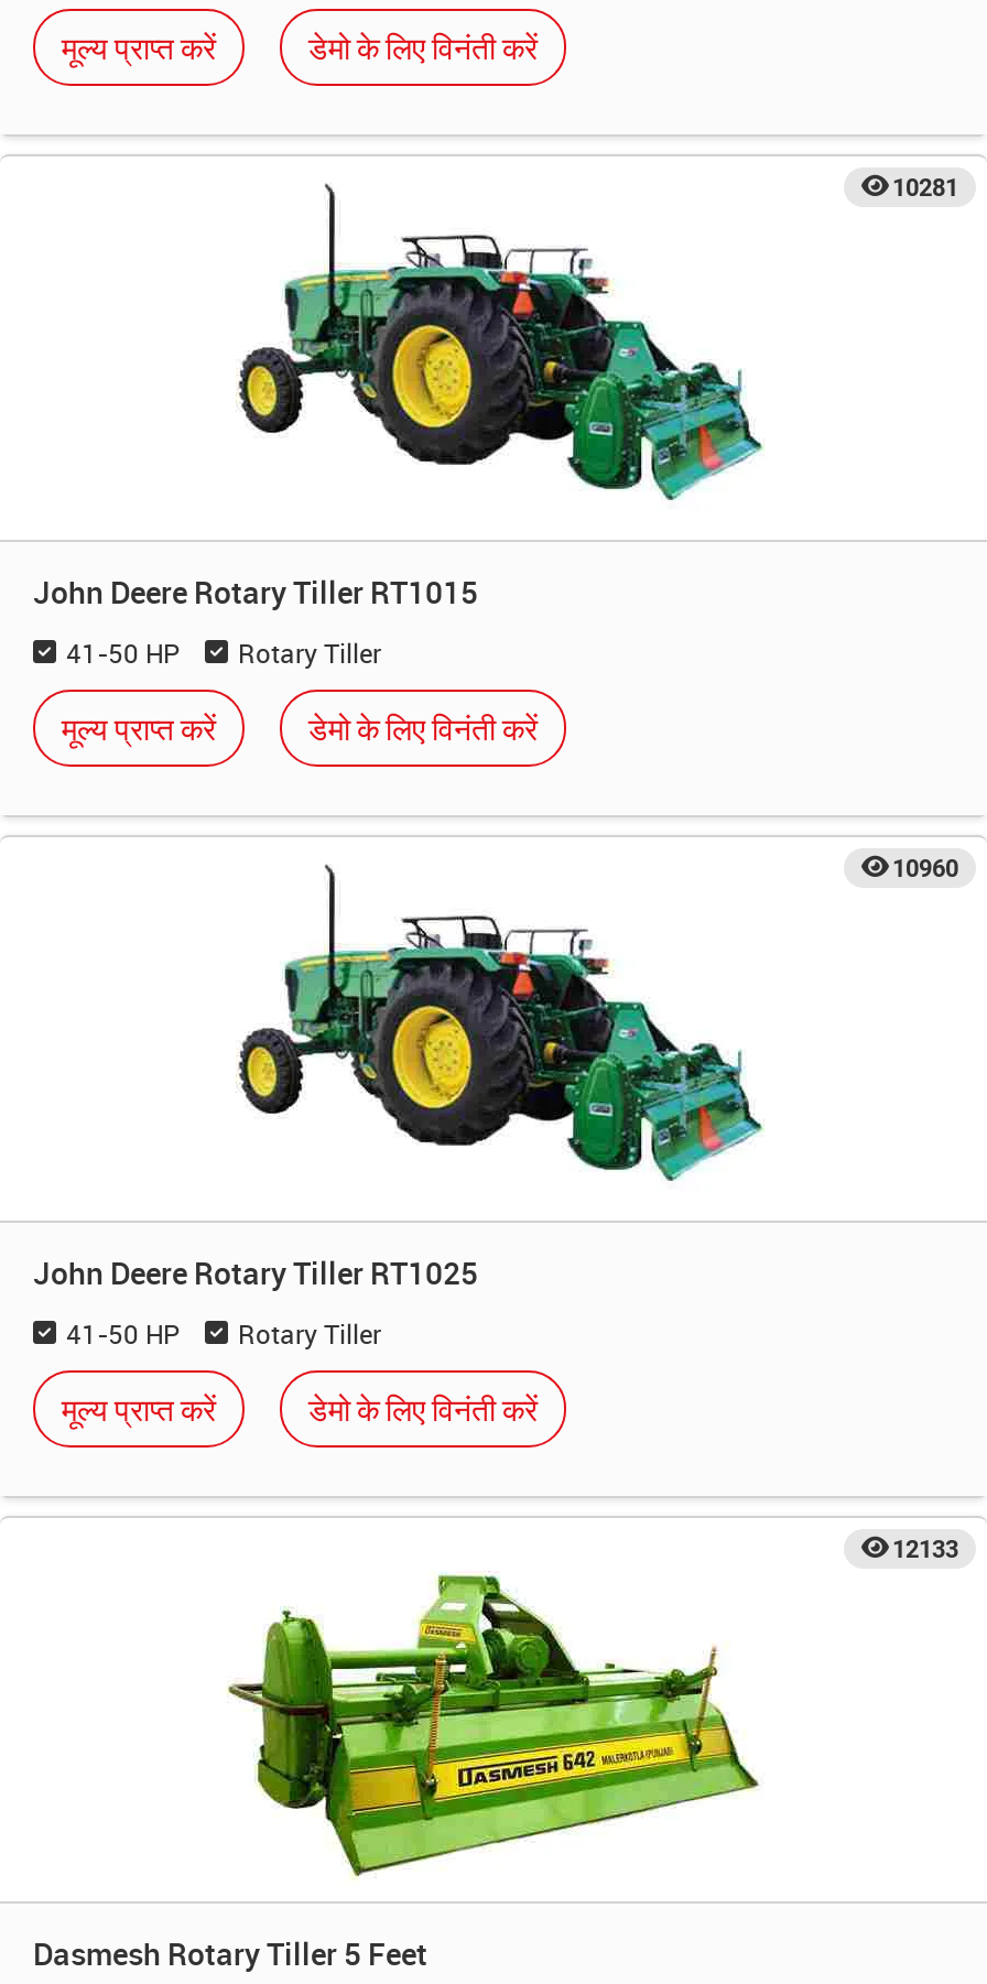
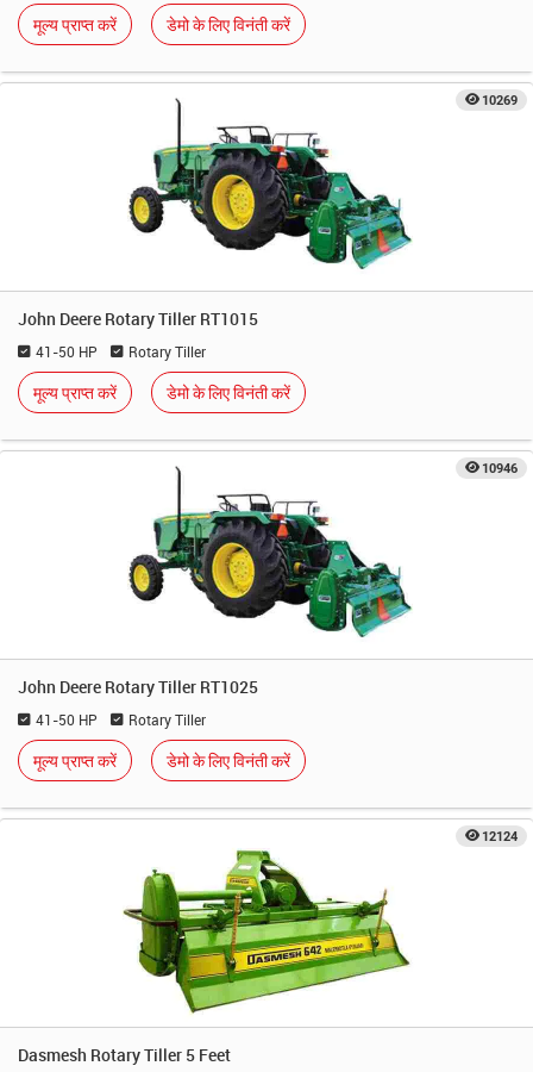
[892,174,958,203] 10281 -> [482,93,518,108] 10269
[892,855,958,883] 10960 -> [482,461,518,476] 10946
[892,1536,958,1564] 12133 -> [482,829,518,844] 12124

